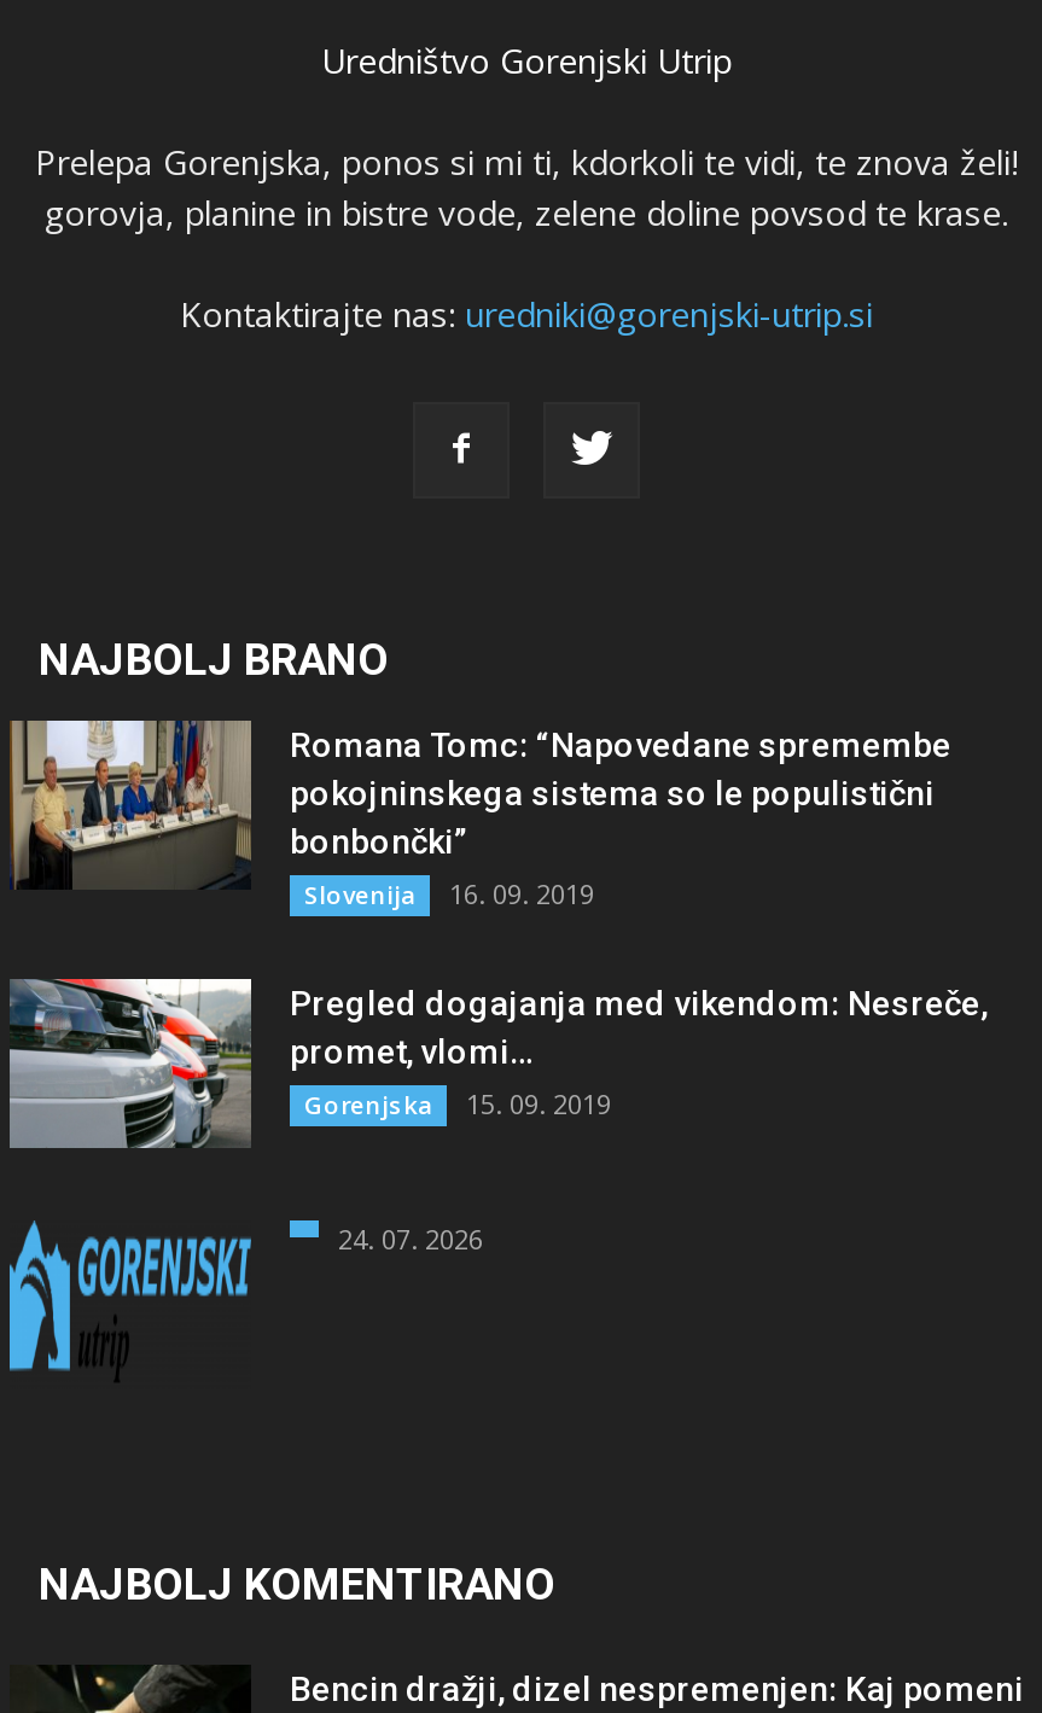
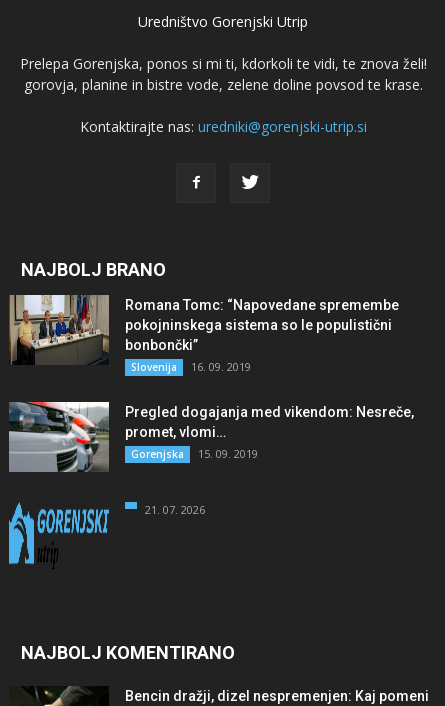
[338,1220,483,1256] 24. 07. 2026 -> [145,502,205,517] 21. 07. 2026

